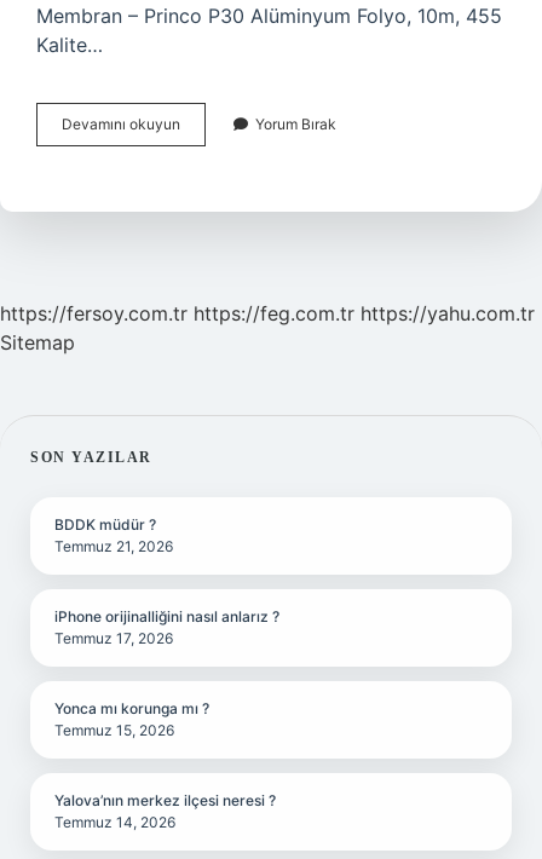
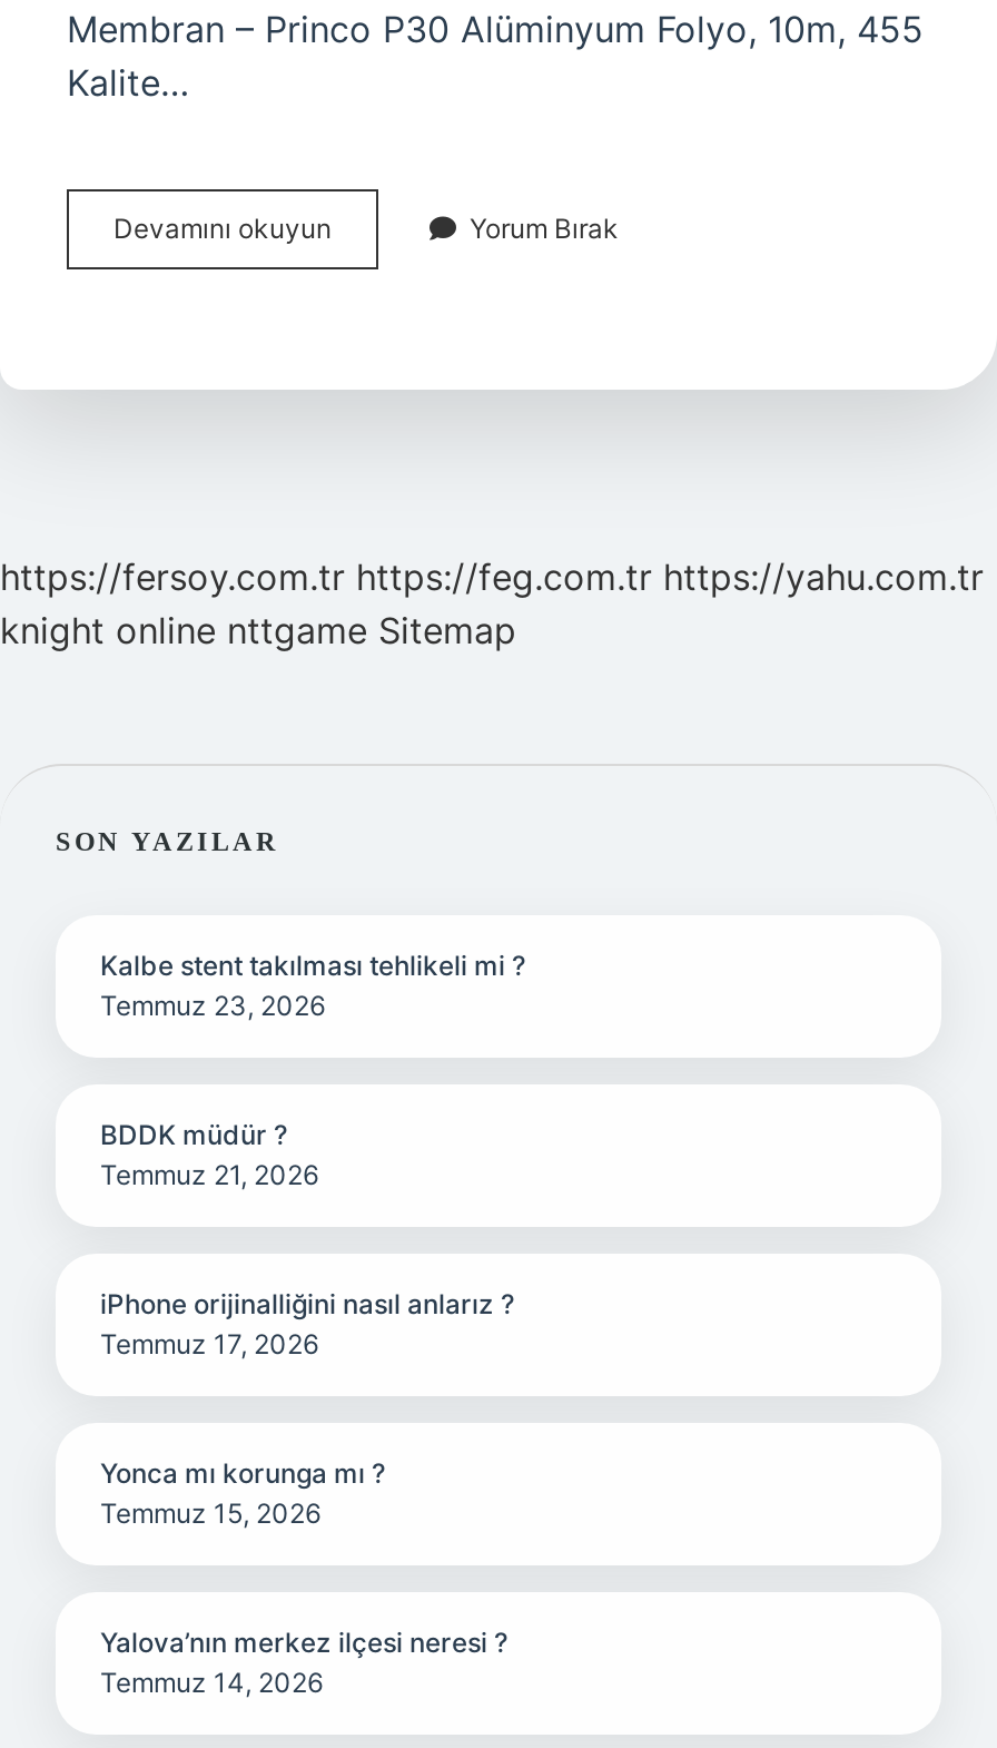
[0,330,75,354] Sitemap -> [0,608,516,652] knight online nttgame Sitemap
none -> [100,949,525,1022] Kalbe stent takılması tehlikeli mi ? | Temmuz 23, 2026

